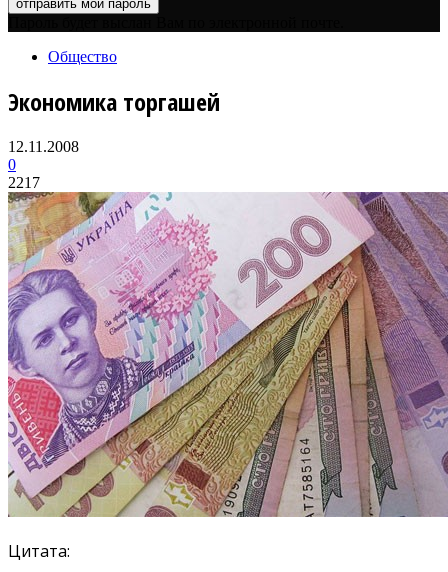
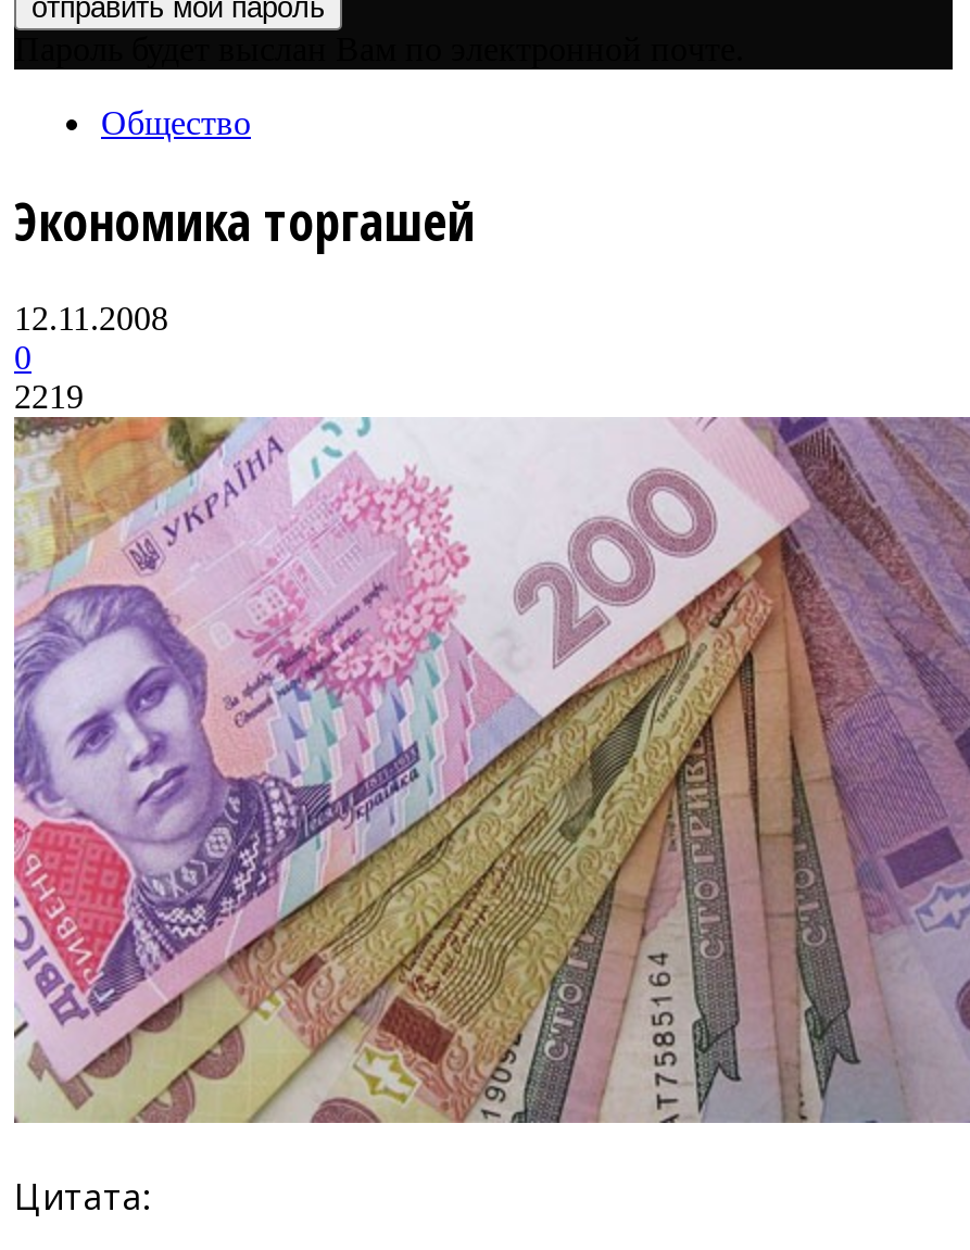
[8,174,40,191] 2217 -> [14,379,84,416] 2219

